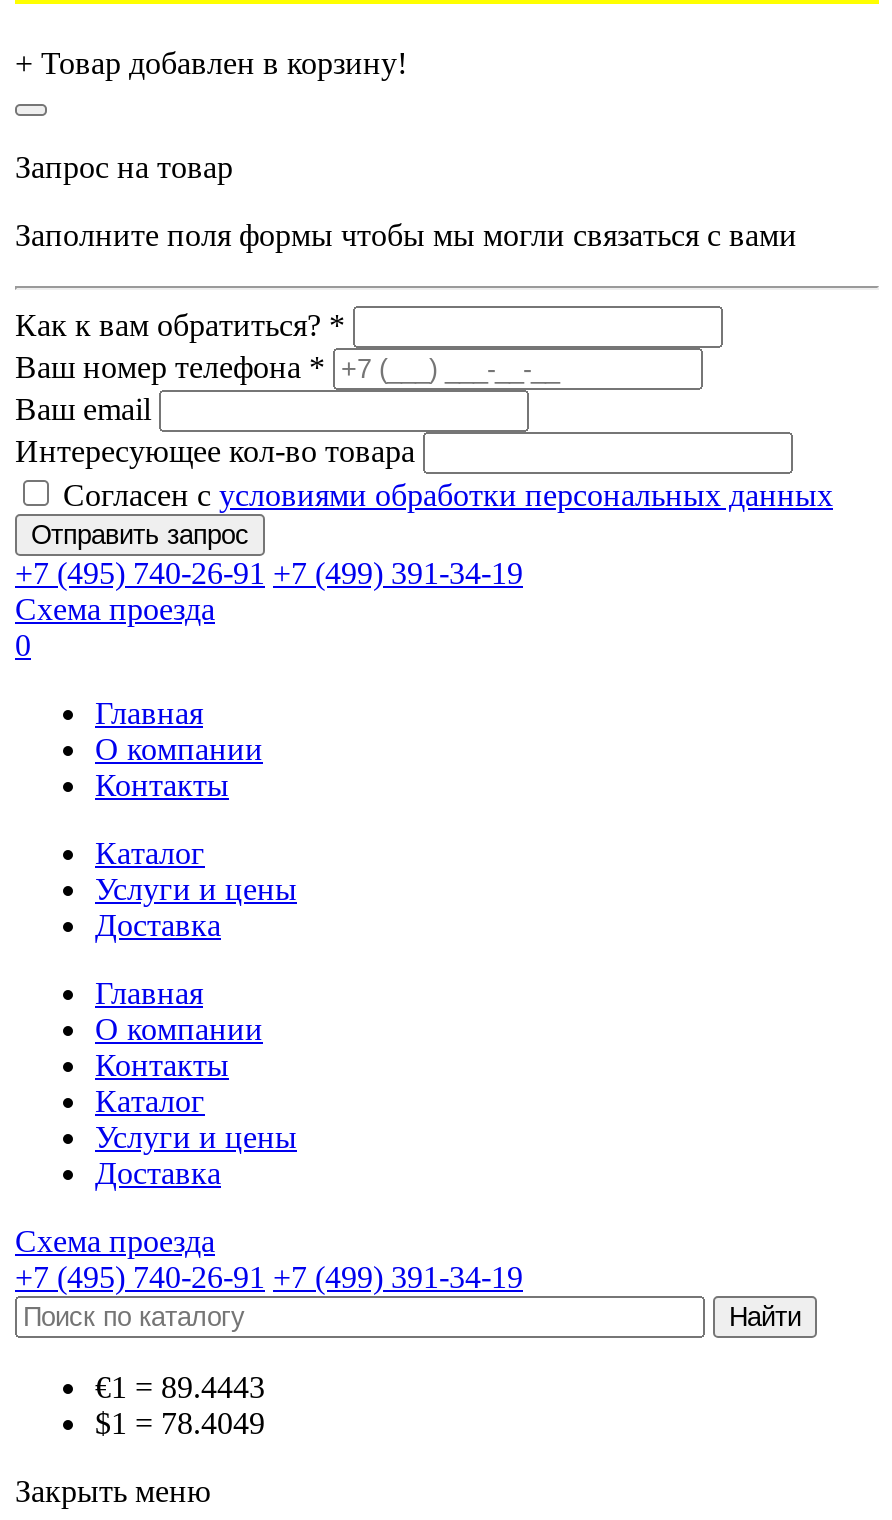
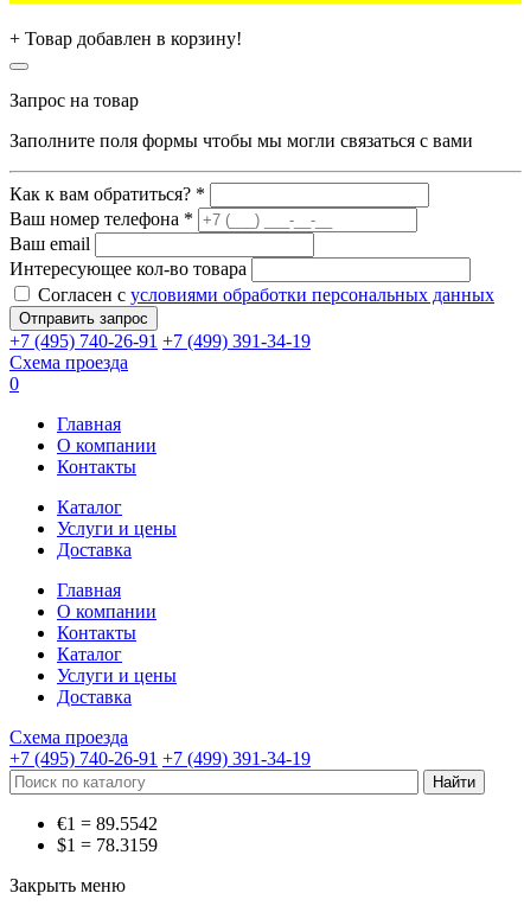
[95,1370,265,1404] €1 = 89.4443 -> [57,814,158,834] €1 = 89.5542
[95,1406,265,1440] $1 = 78.4049 -> [57,835,158,855] $1 = 78.3159

